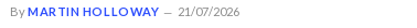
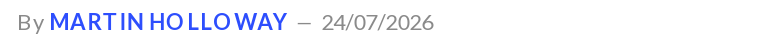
[10,5,240,19] By MARTIN HOLLOWAY 21/07/2026 -> [17,8,433,34] By MARTIN HOLLOWAY 24/07/2026

